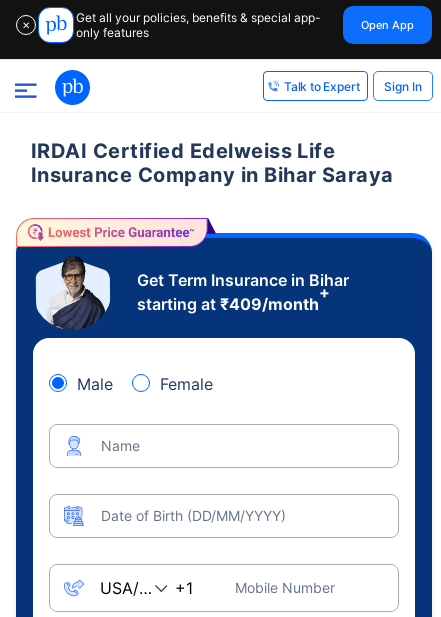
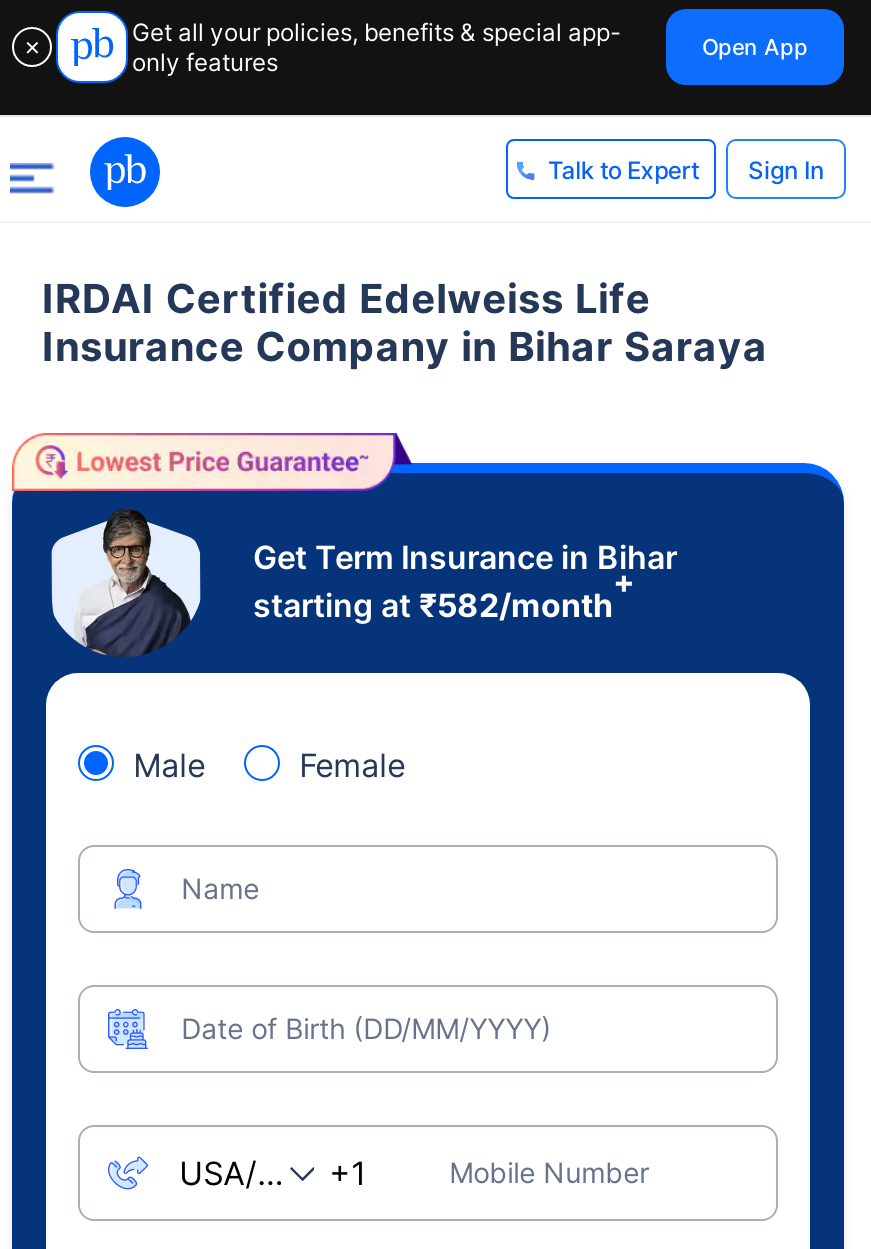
[136,294,318,314] starting at ₹409/month -> [253,585,613,625] starting at ₹582/month

